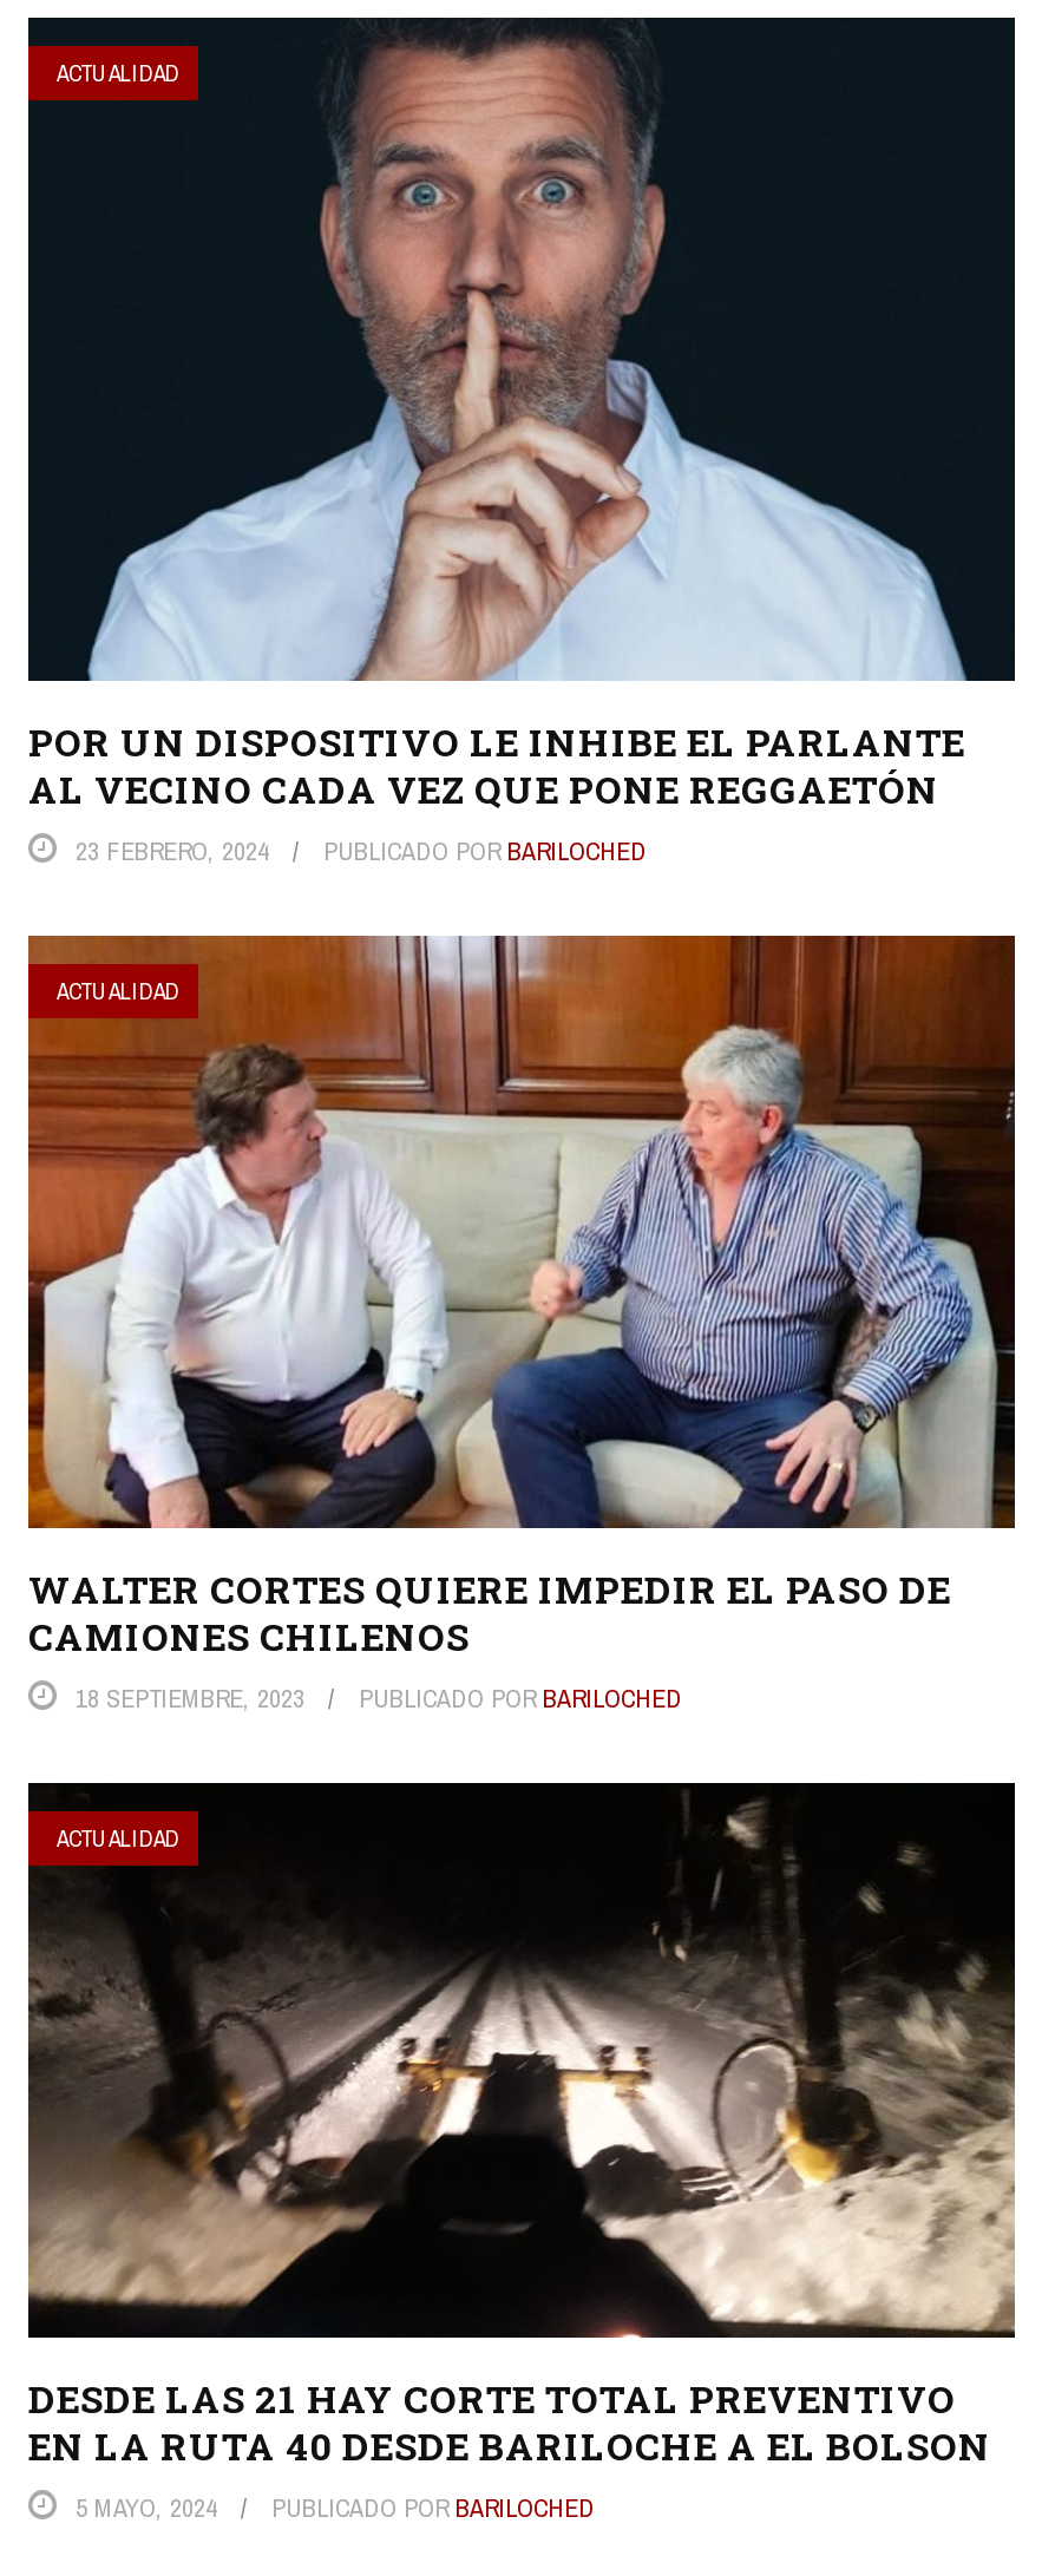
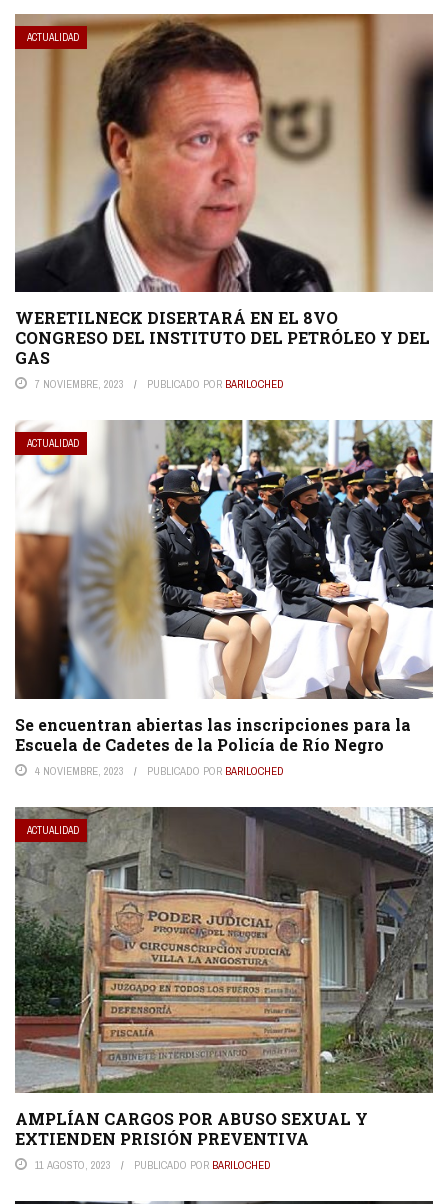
[26,17,1017,867] [image] | POR UN DISPOSITIVO LE INHIBE EL PARLANTE | AL VECINO CADA VEZ QUE PONE REGGAETÓN | 23 FEBRERO, 2024 -> [14,13,434,391] [image] | WERETILNECK DISERTARÁ EN EL 8VO | CONGRESO DEL INSTITUTO DEL PETRÓLEO Y DEL | GAS | 7 NOVIEMBRE, 2023
[26,932,1017,1714] [image] | WALTER CORTES QUIERE IMPEDIR EL PASO DE | CAMIONES CHILENOS | 18 SEPTIEMBRE, 2023 -> [14,419,434,778] [image] | Se encuentran abiertas las inscripciones para la | Escuela de Cadetes de la Policía de Río Negro | 4 NOVIEMBRE, 2023
[28,1779,1017,2524] [image] | DESDE LAS 21 HAY CORTE TOTAL PREVENTIVO | EN LA RUTA 40 DESDE BARILOCHE A EL BOLSON | 5 MAYO, 2024 -> [14,806,434,1172] [image] | AMPLÍAN CARGOS POR ABUSO SEXUAL Y | EXTIENDEN PRISIÓN PREVENTIVA | 11 AGOSTO, 2023

